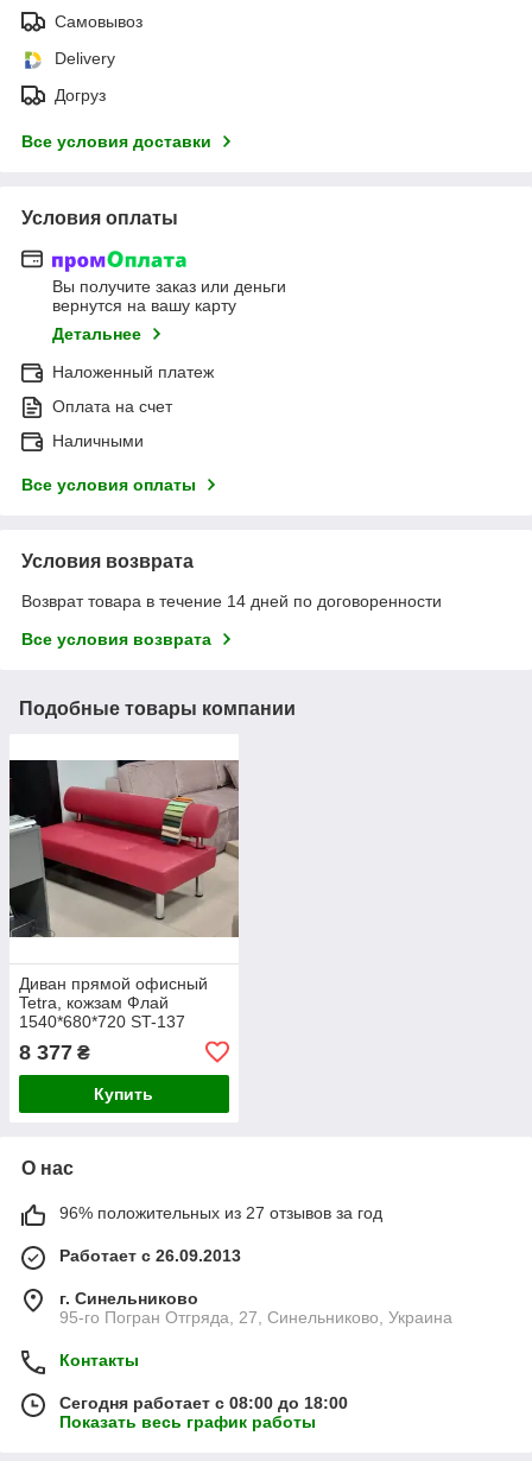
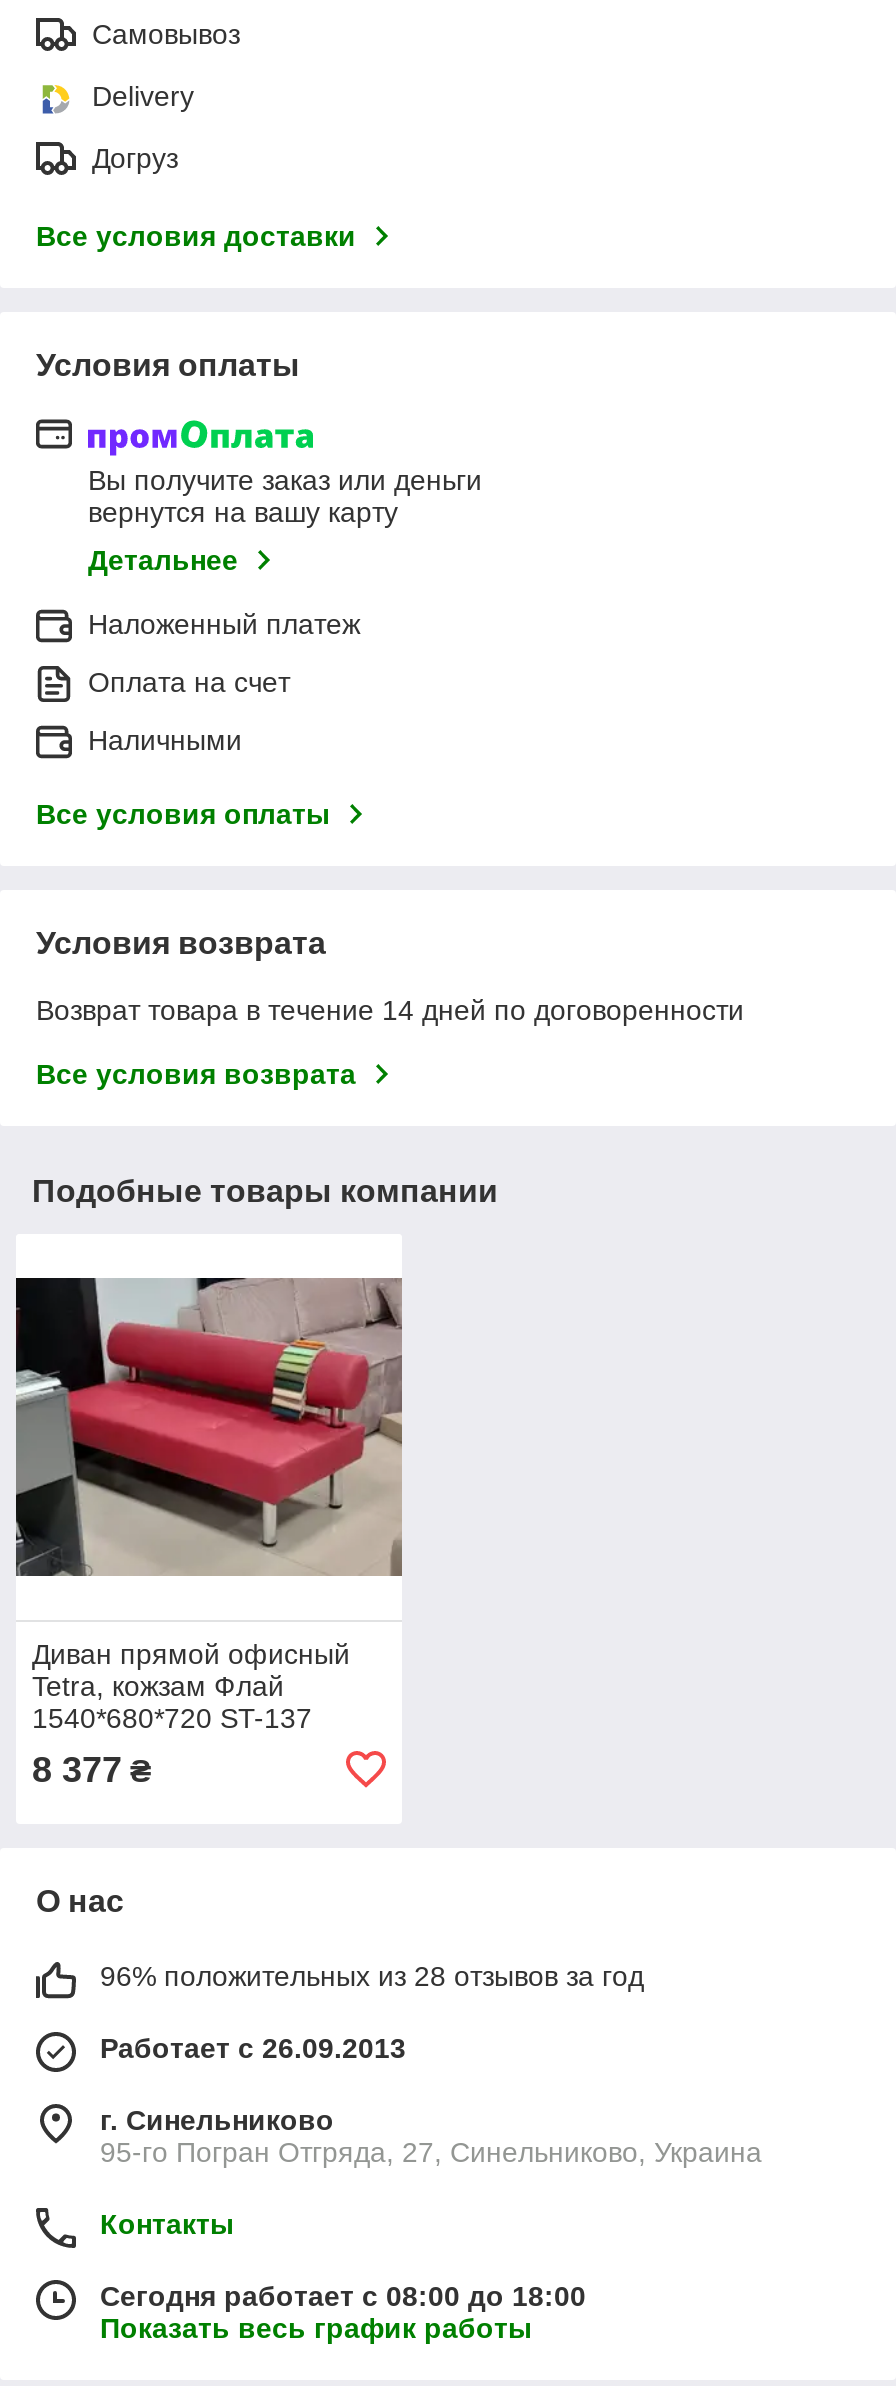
[94,1084,154,1103] Купить -> none
[59,1203,382,1222] 96% положительных из 27 отзывов за год -> [100,1960,644,1992] 96% положительных из 28 отзывов за год

